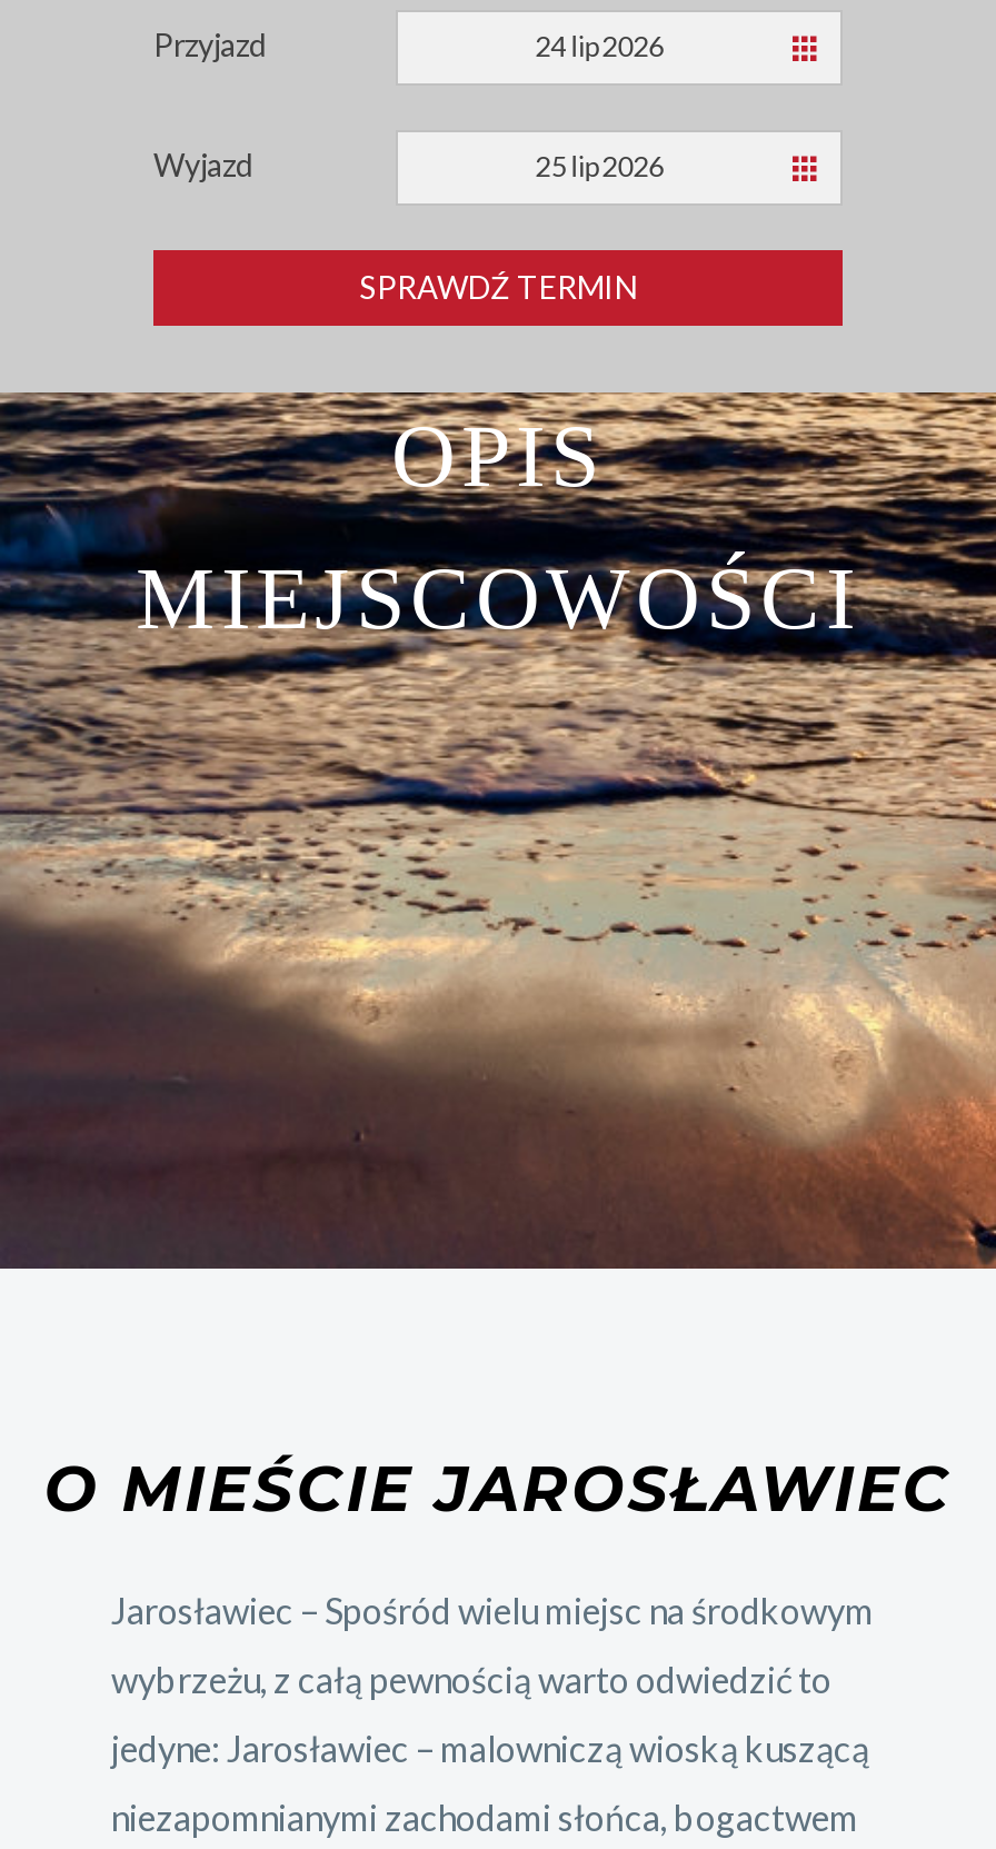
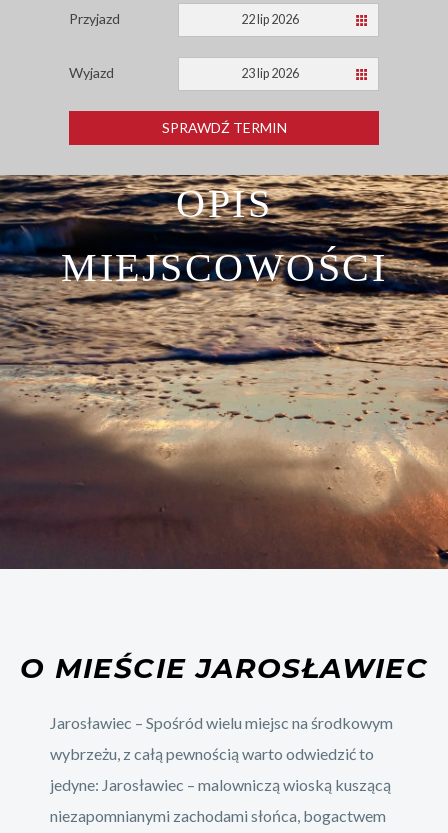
[535,30,664,63] 24 lip 2026 -> [241,12,299,27] 22 lip 2026
[535,150,664,183] 25 lip 2026 -> [241,66,299,81] 23 lip 2026

